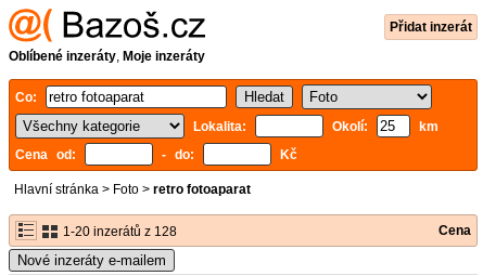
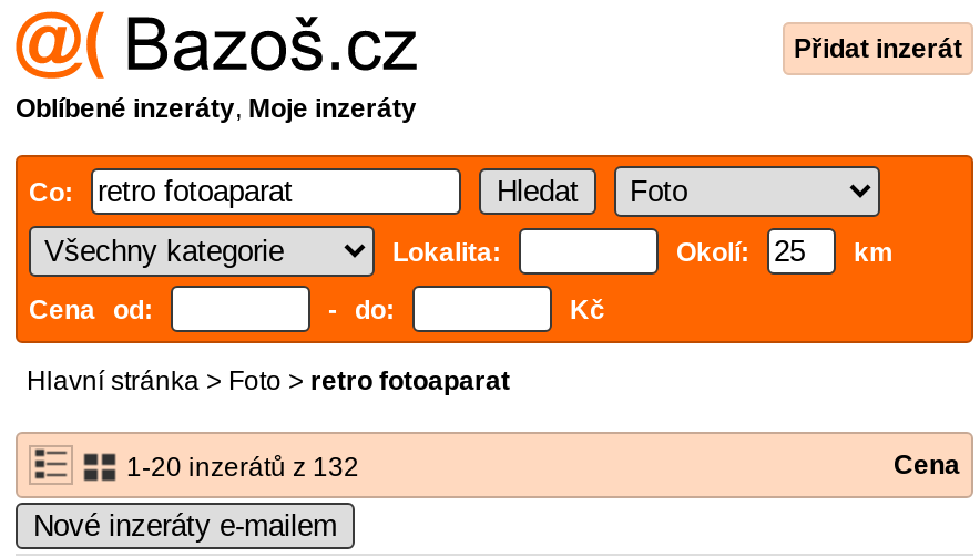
[60,224,177,239] 1-20 inzerátů z 128 -> [120,452,359,483] 1-20 inzerátů z 132

